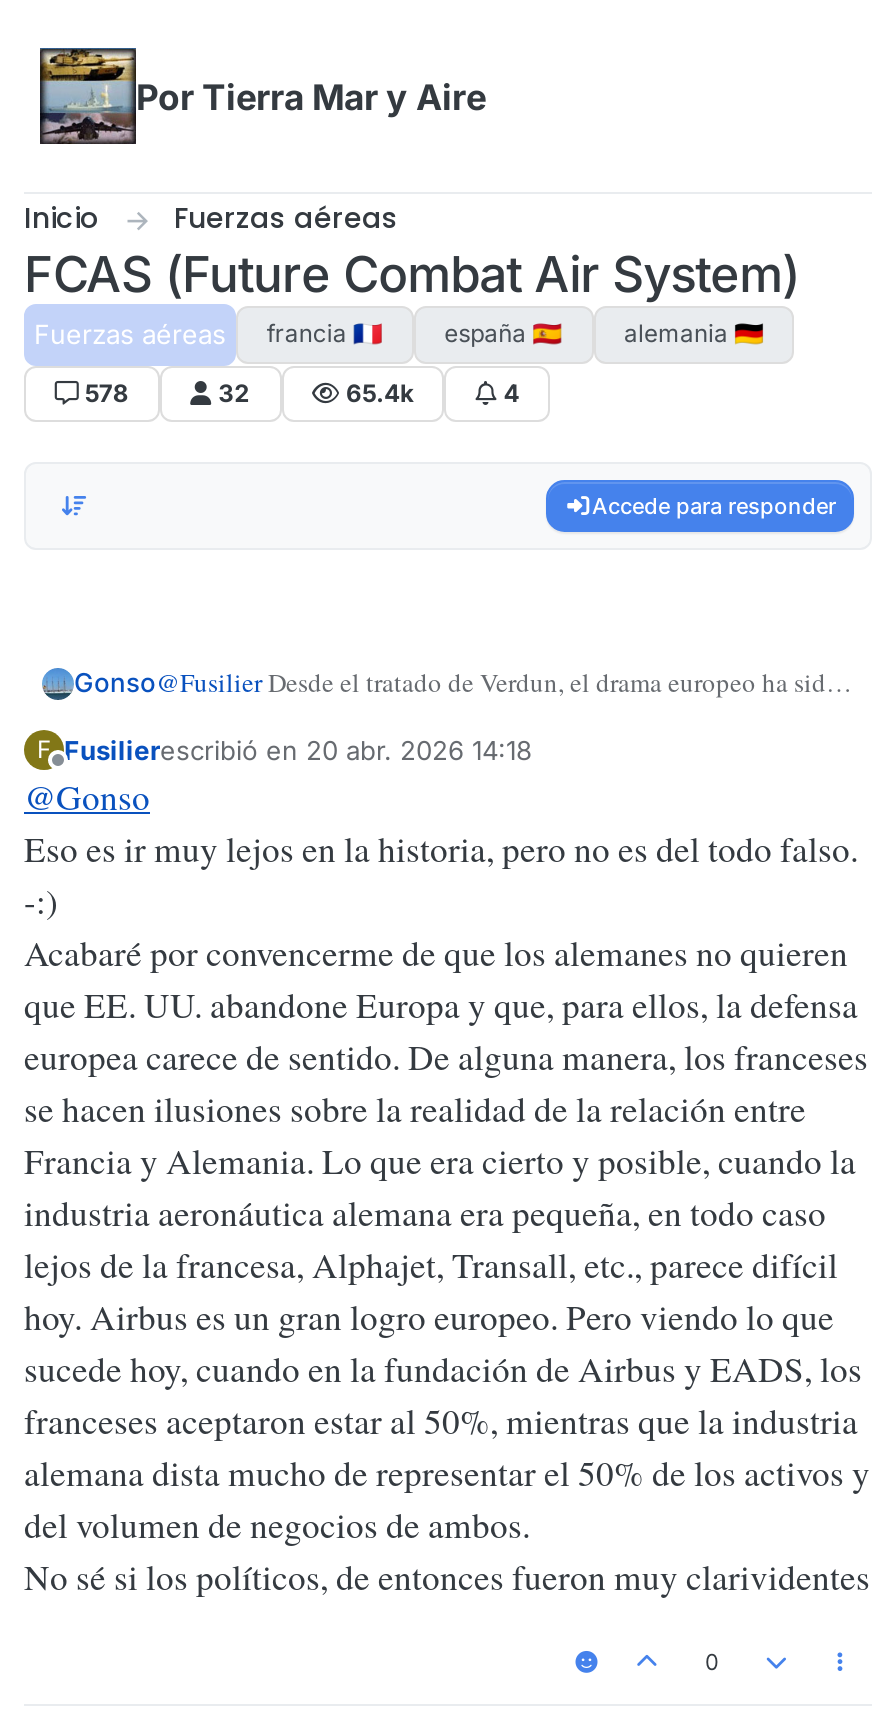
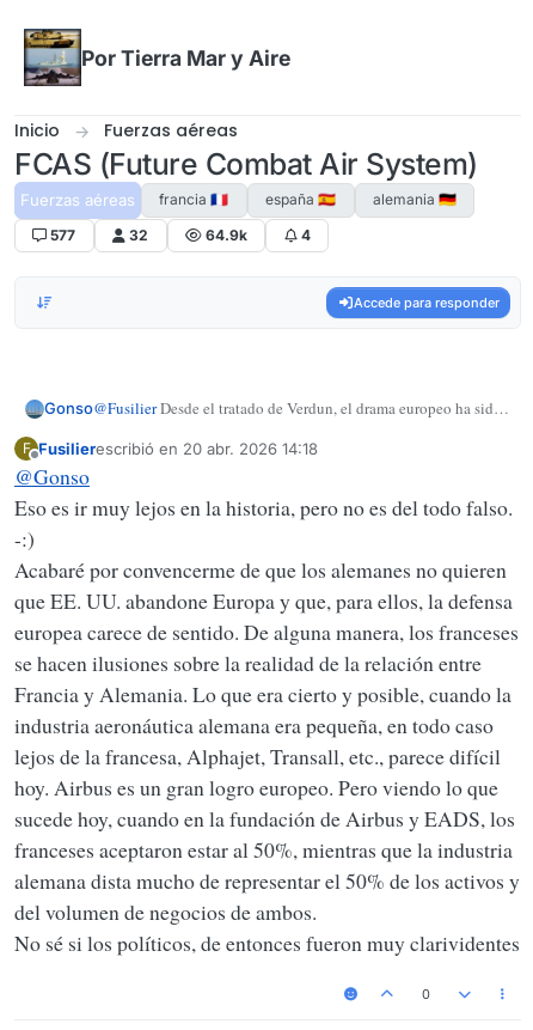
[85,378,129,408] 578 -> [51,226,76,244] 577
[346,378,414,408] 65.4k -> [206,226,247,244] 64.9k

